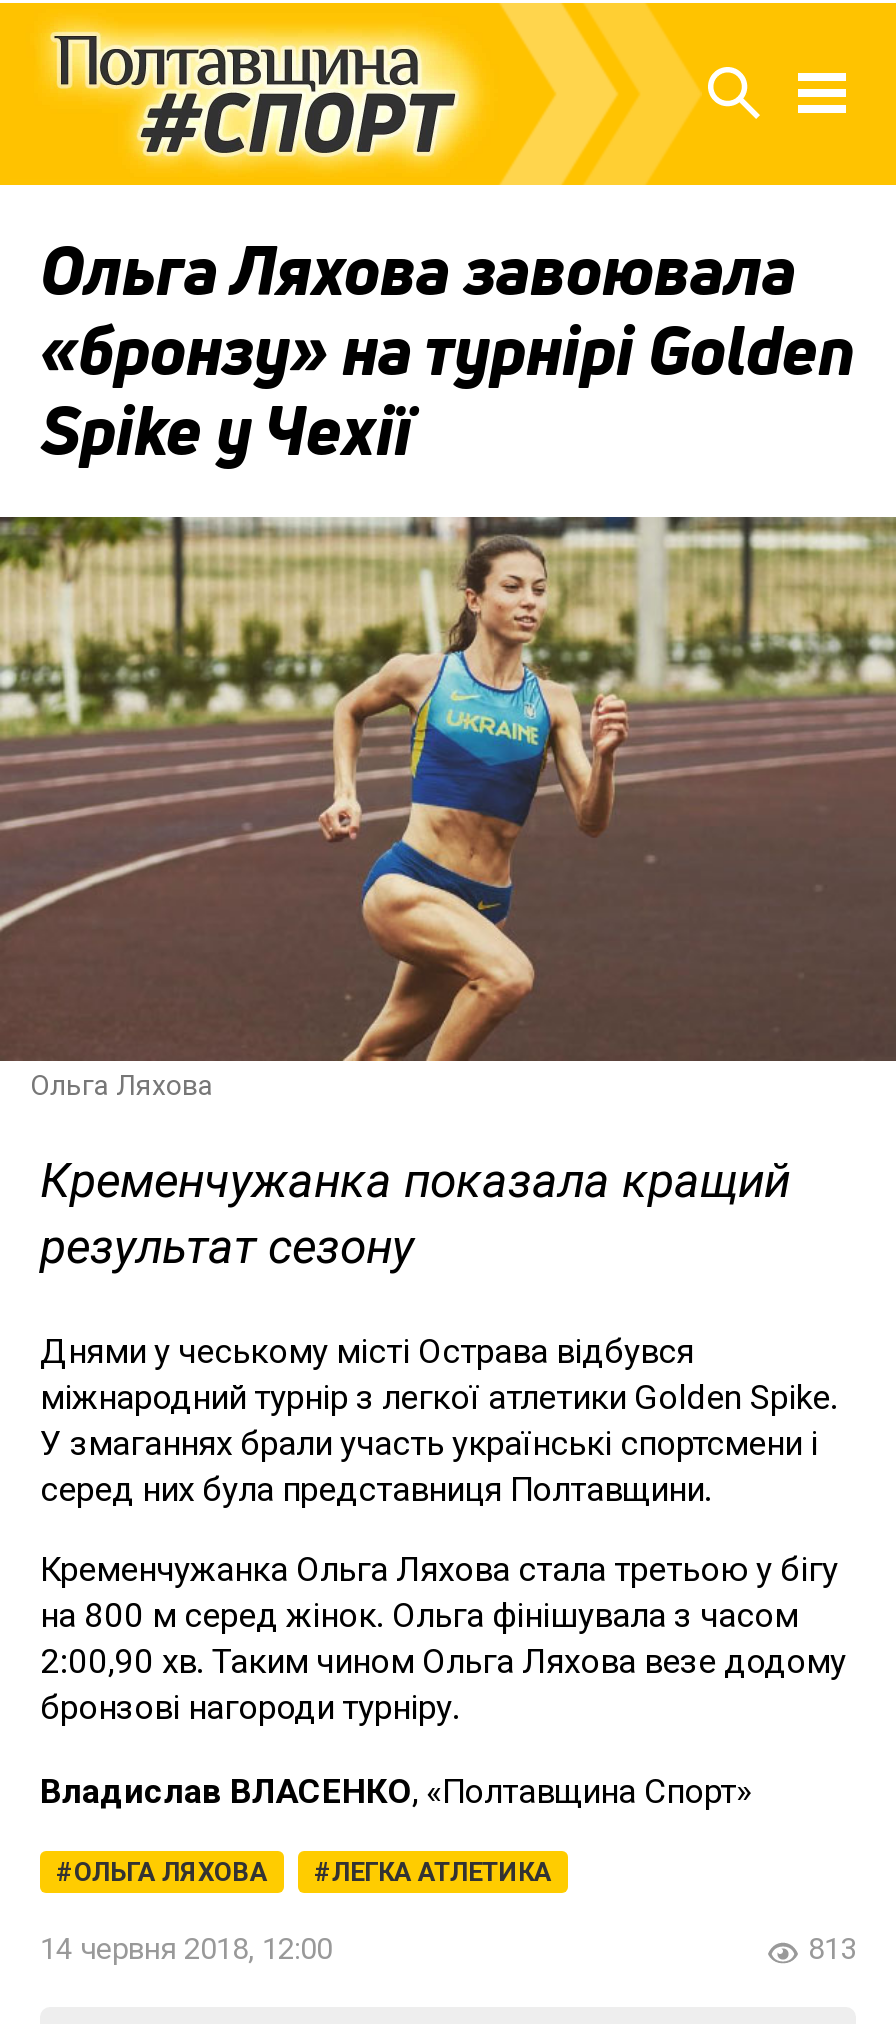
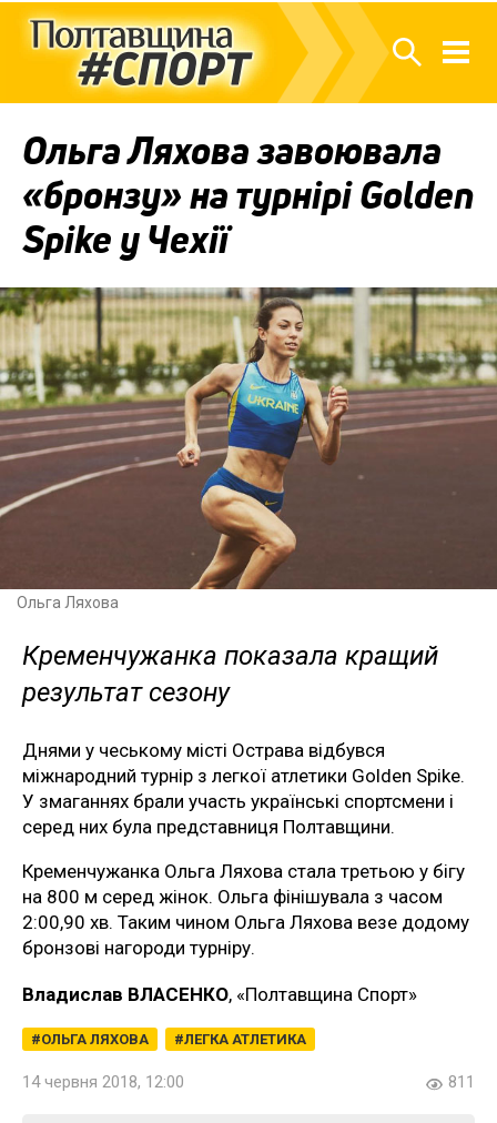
[808,1931,856,1967] 813 -> [448,1072,475,1092] 811

